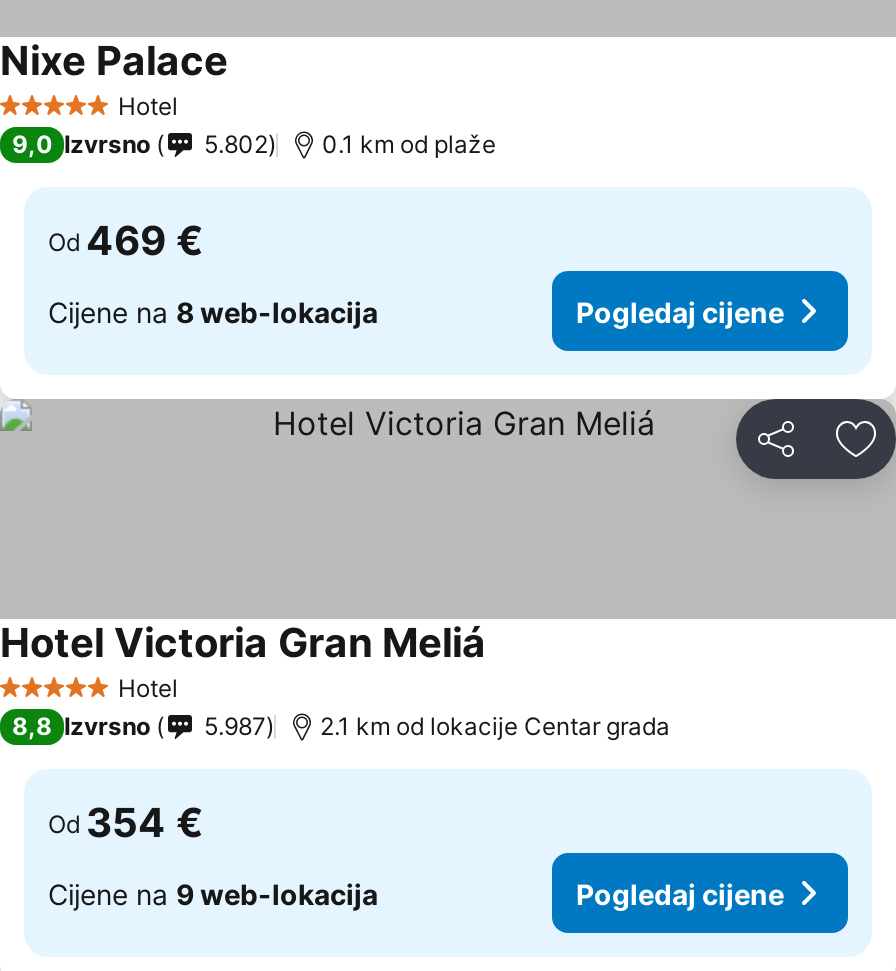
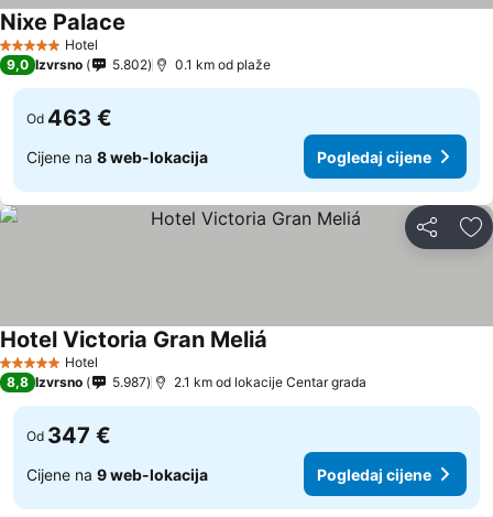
[48,217,204,265] Od 469 € -> [26,105,112,131] Od 463 €
[48,799,204,847] Od 354 € -> [26,422,111,449] Od 347 €

